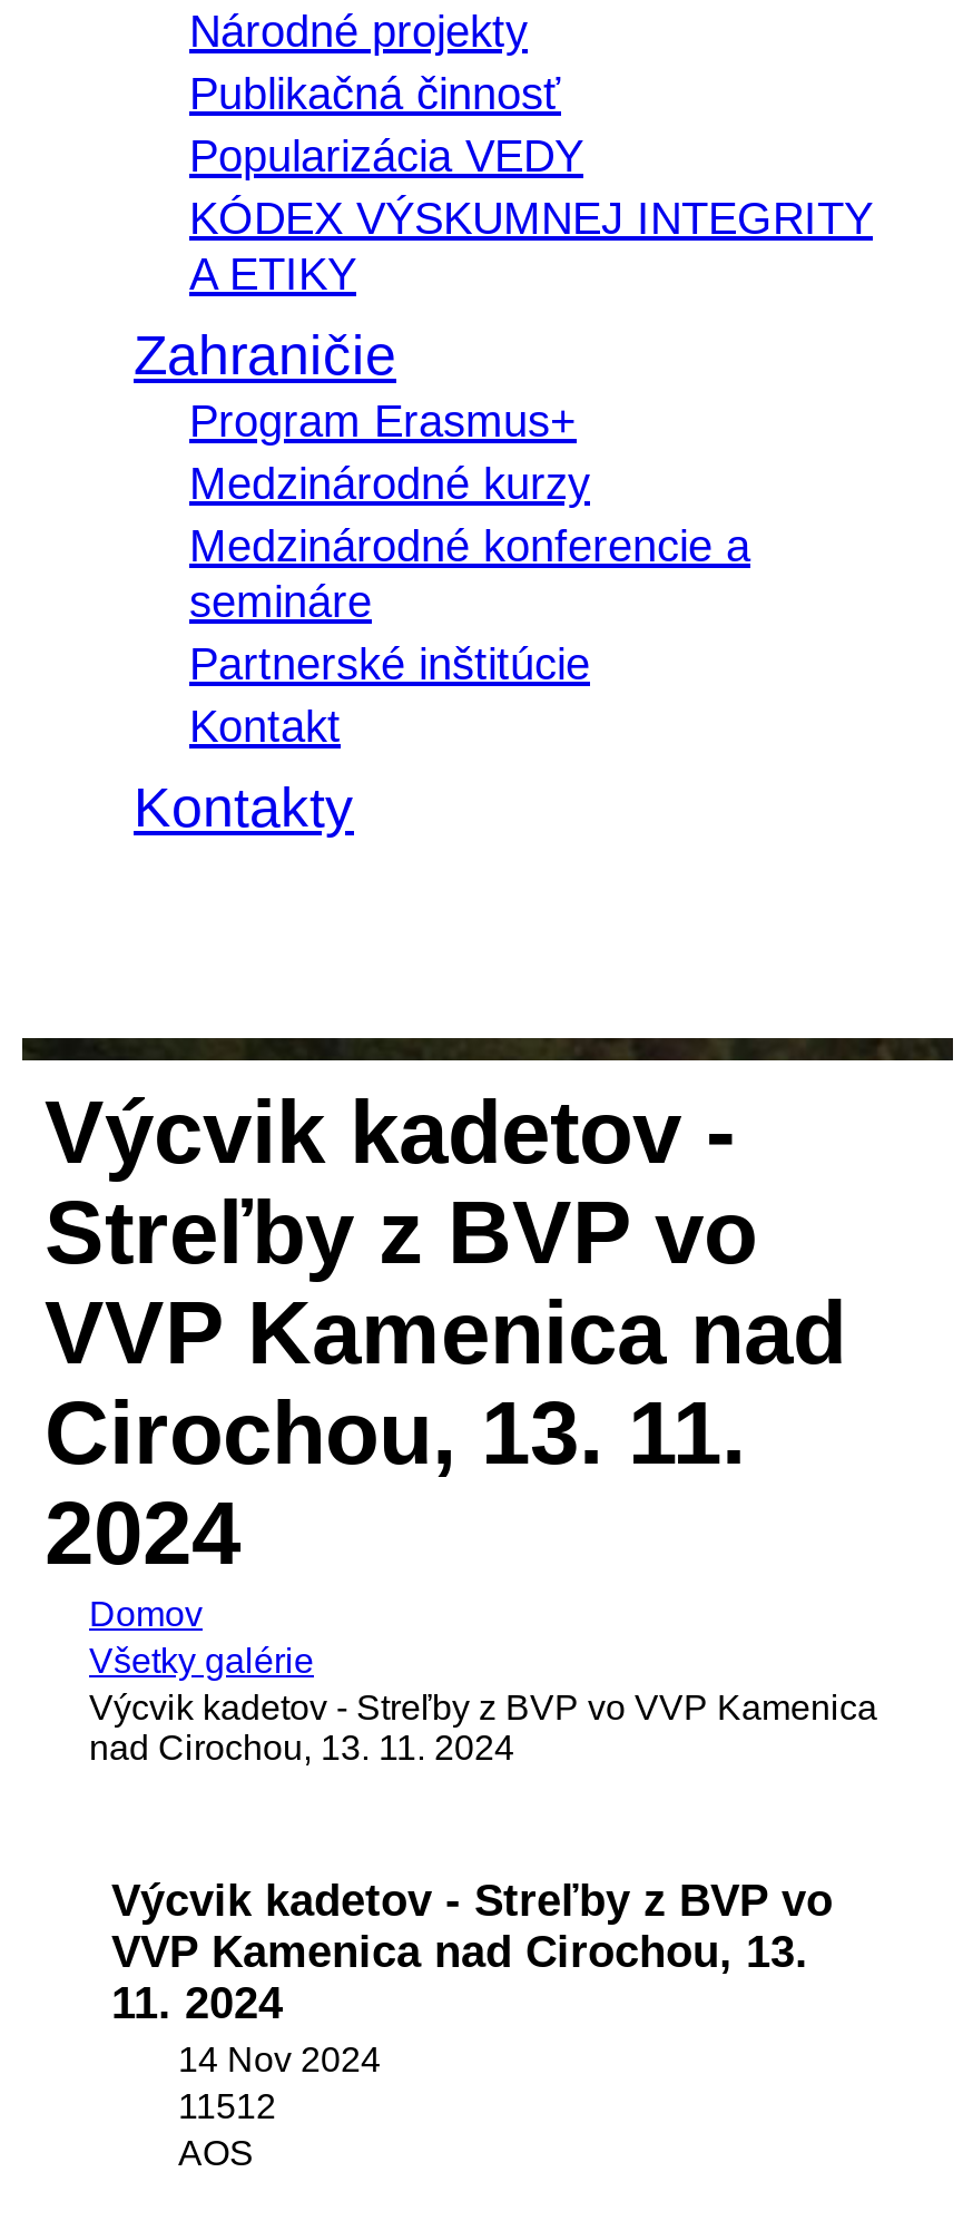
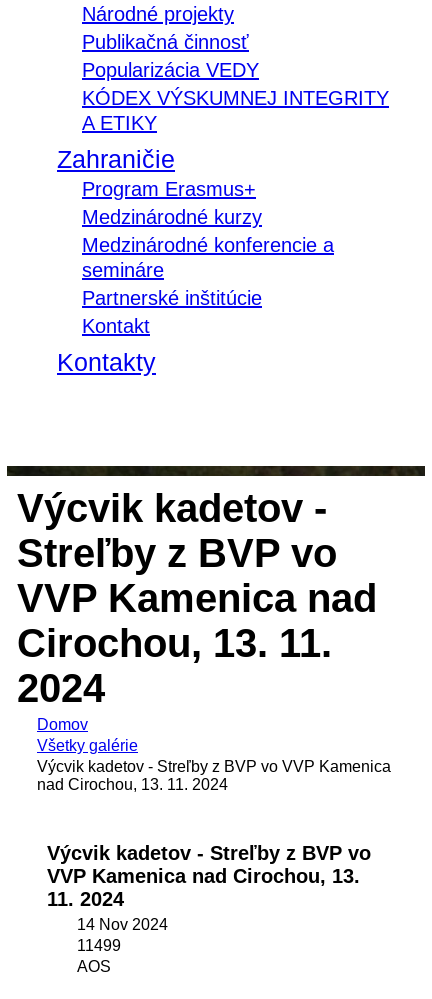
[178,2088,276,2126] 11512 -> [77,937,121,954] 11499

